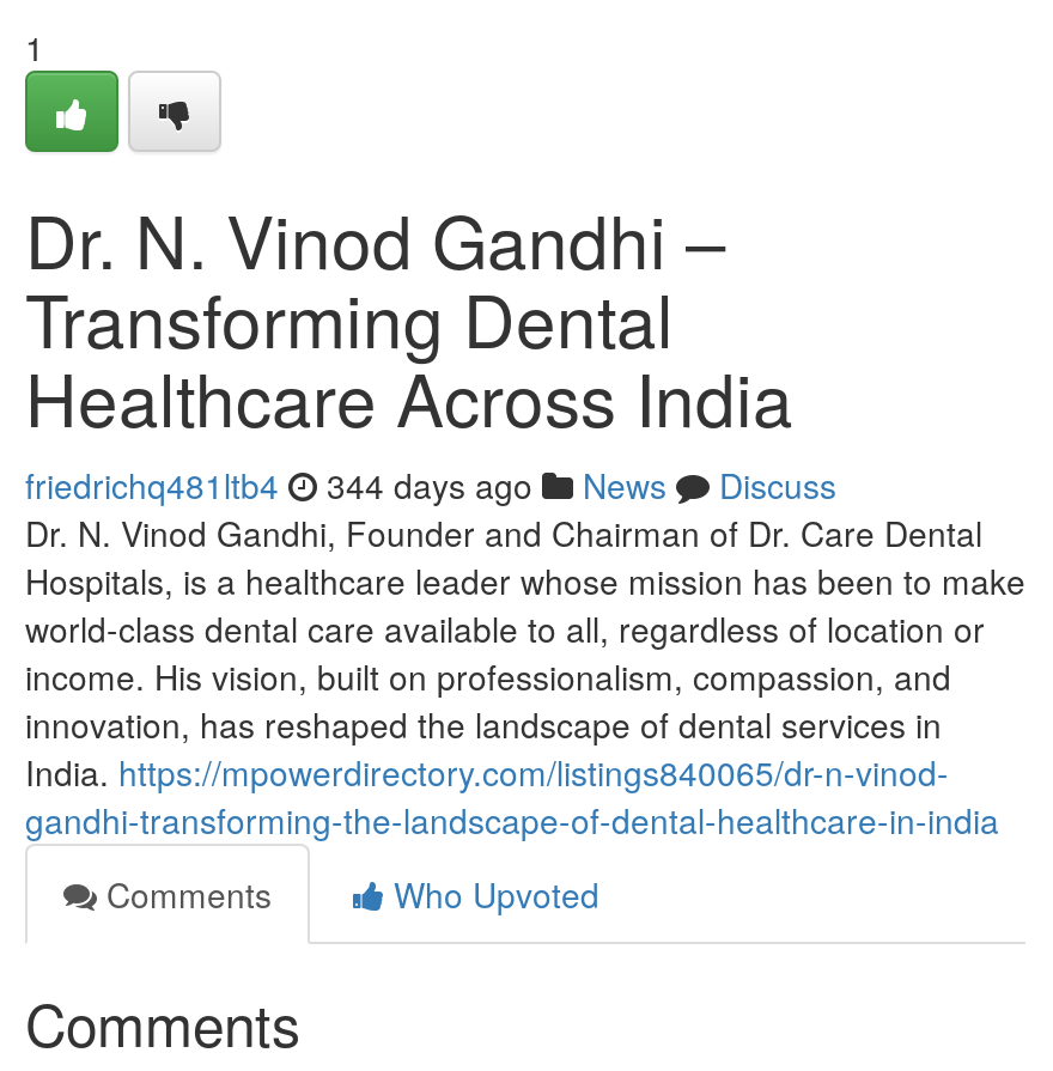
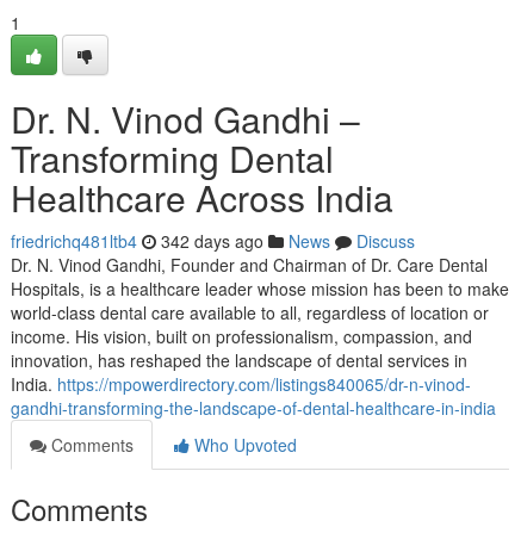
[25,461,836,509] friedrichq481ltb4 344 days ago News Discuss -> [11,229,415,253] friedrichq481ltb4 342 days ago News Discuss

